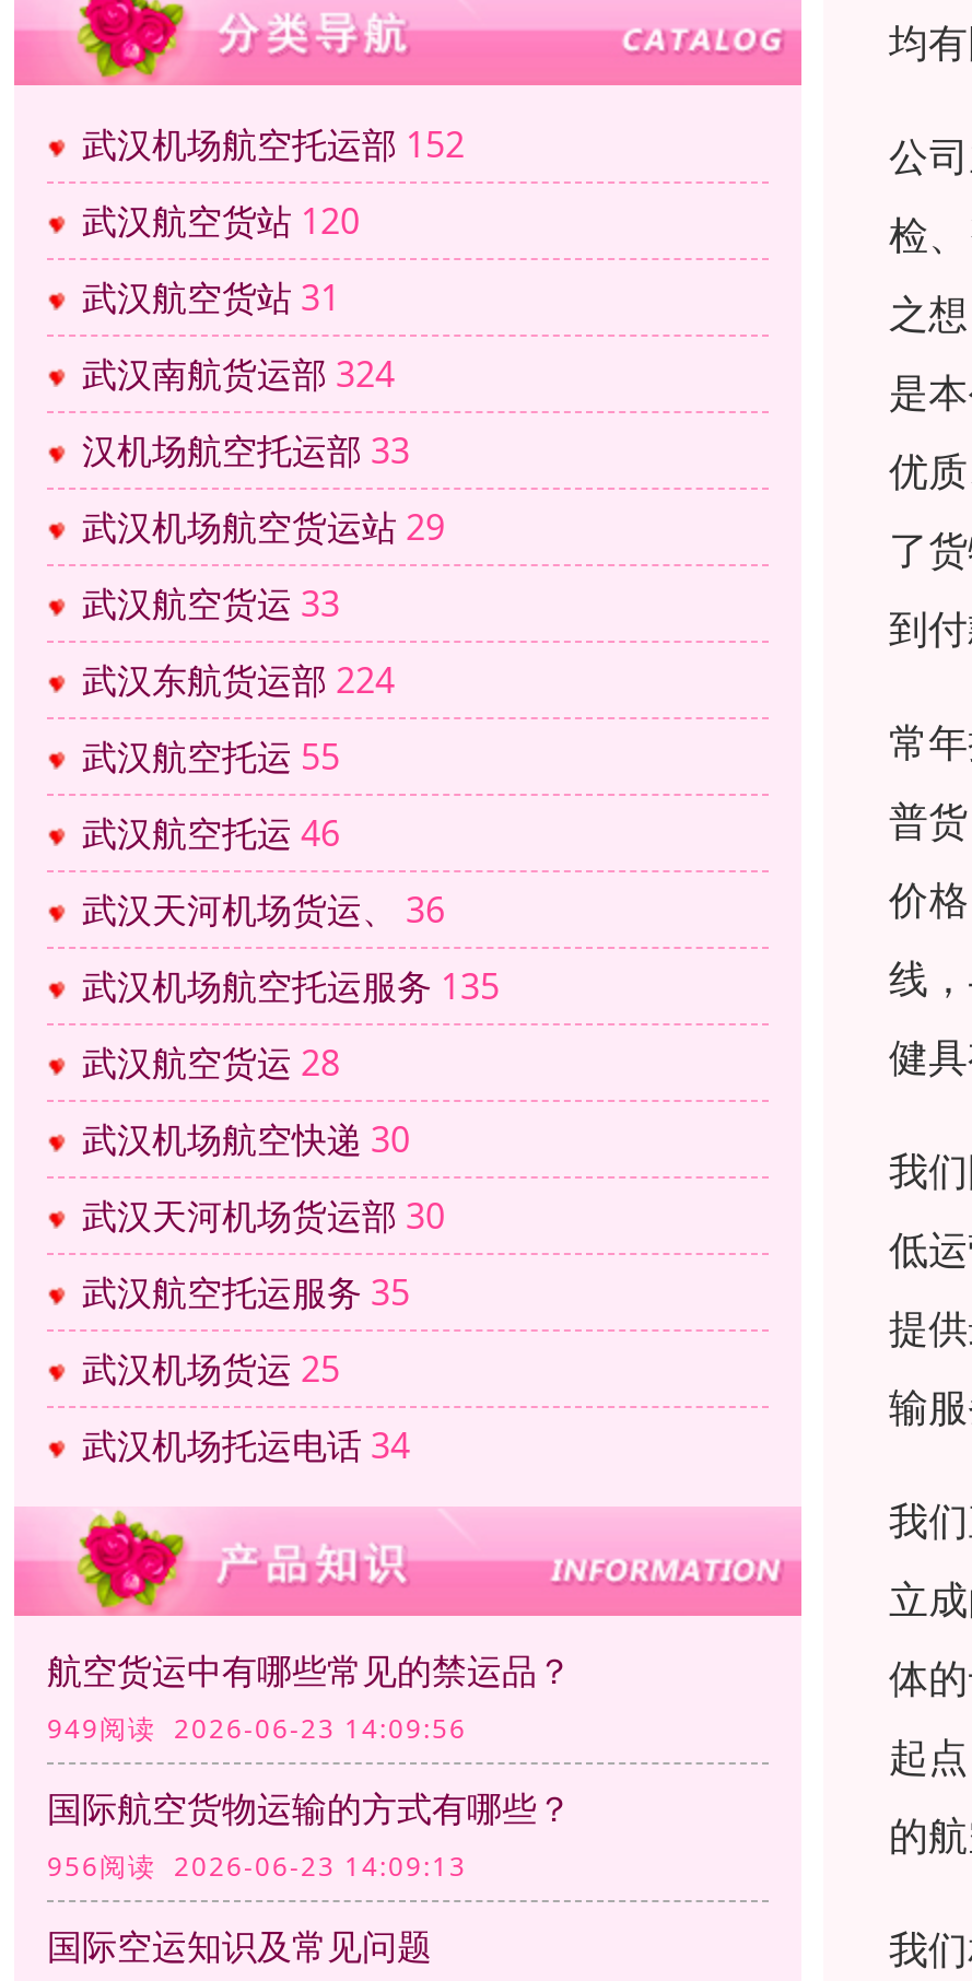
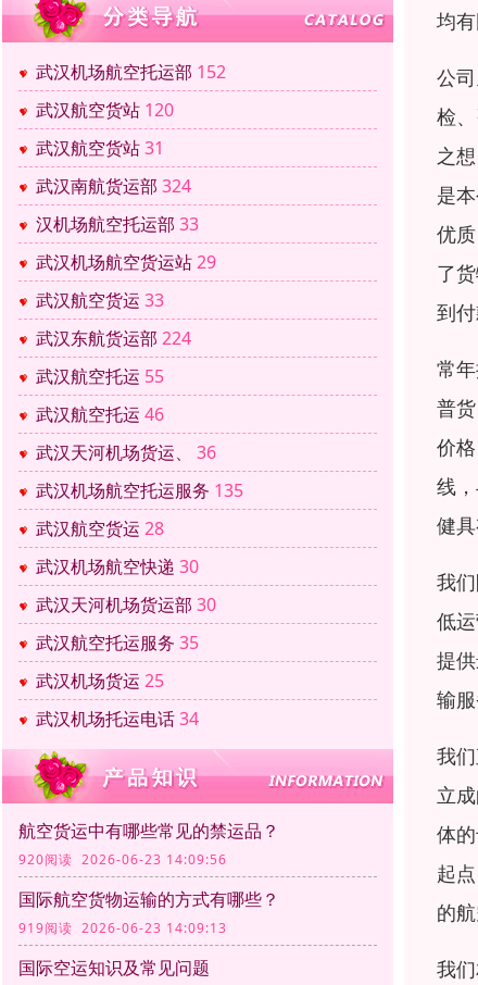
[47,1710,467,1747] 949阅读 2026-06-23 14:09:56 -> [18,850,227,869] 920阅读 2026-06-23 14:09:56
[47,1848,467,1885] 956阅读 2026-06-23 14:09:13 -> [18,919,227,937] 919阅读 2026-06-23 14:09:13

